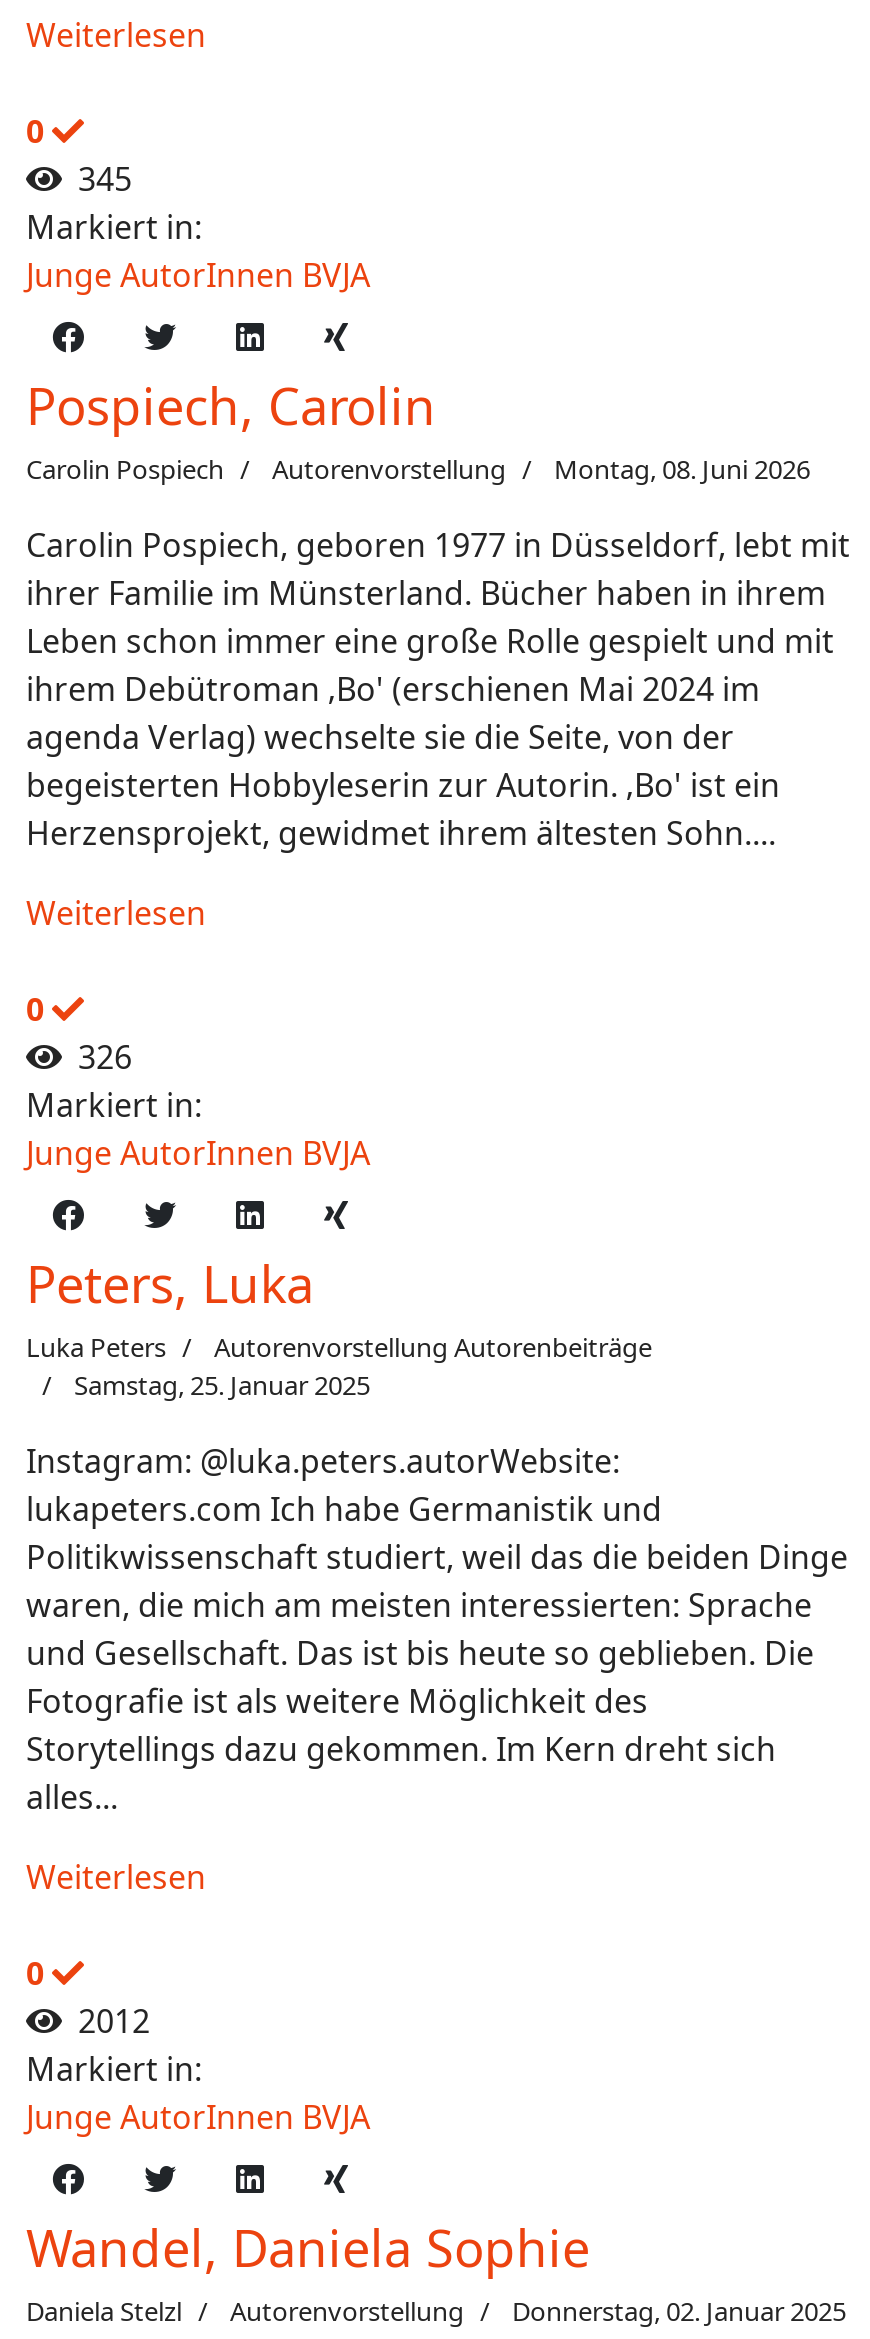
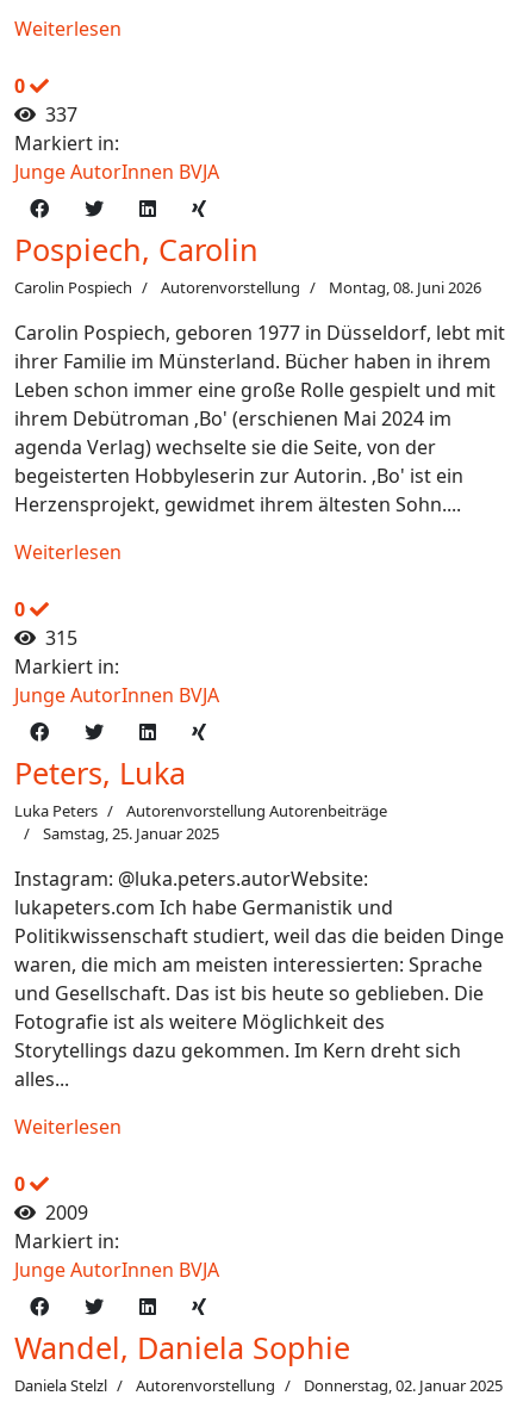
[62,157,132,201] 345 -> [36,101,77,128] 337
[62,1035,132,1079] 326 -> [36,625,77,651] 315
[62,1999,150,2043] 2012 -> [36,1199,88,1226] 2009

